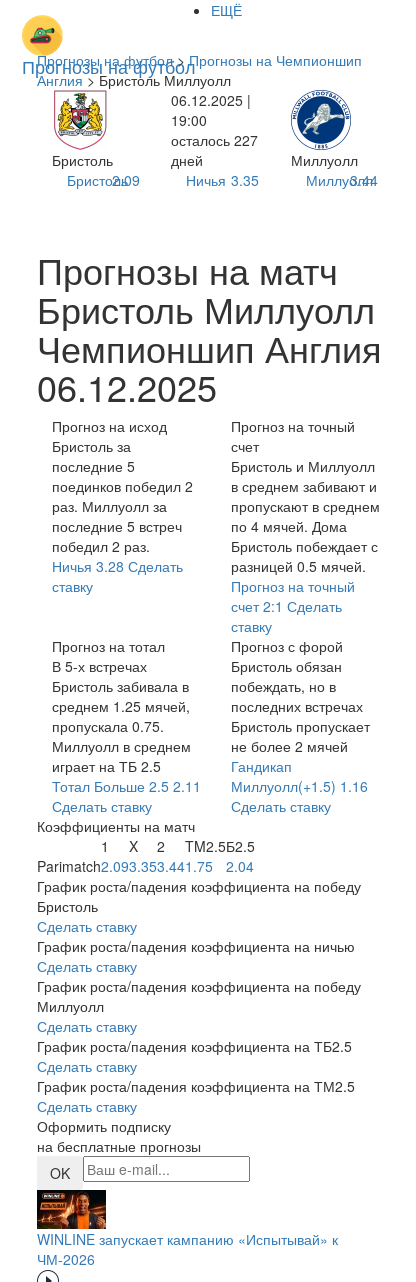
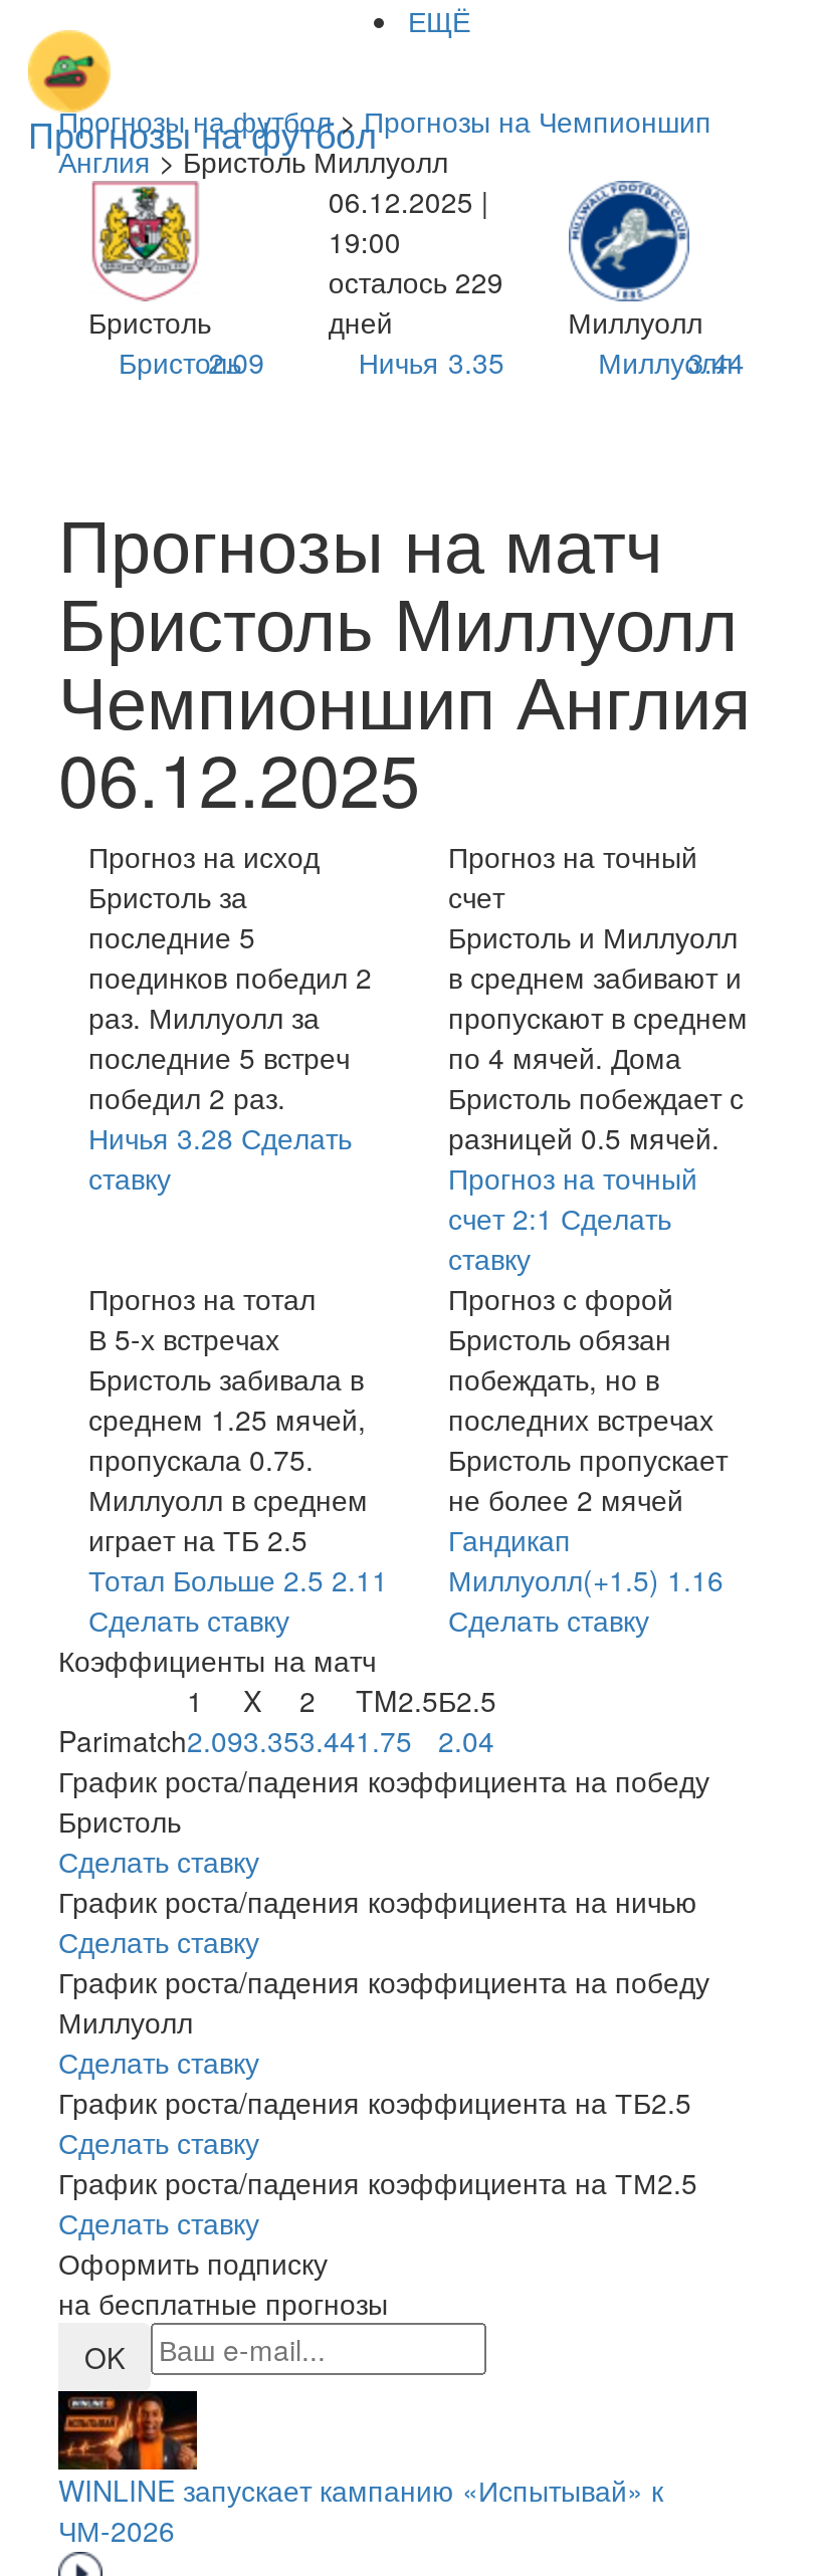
[171,130,258,150] осталось 227 -> [328,261,503,301] осталось 229

